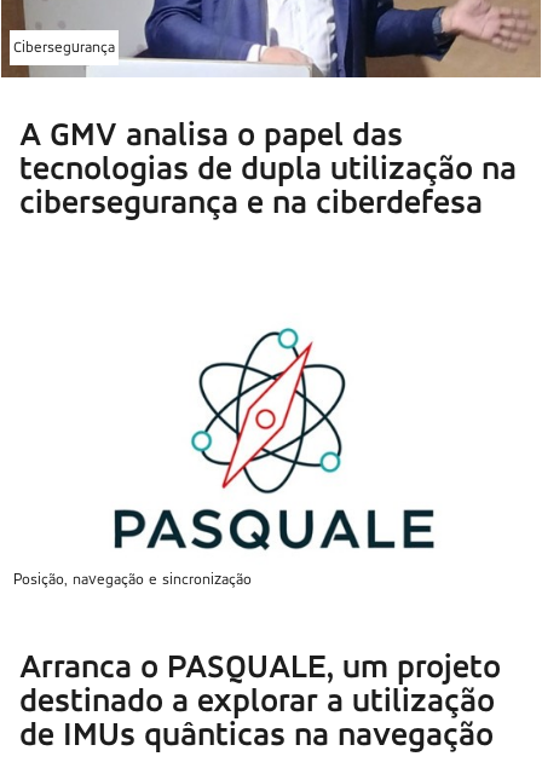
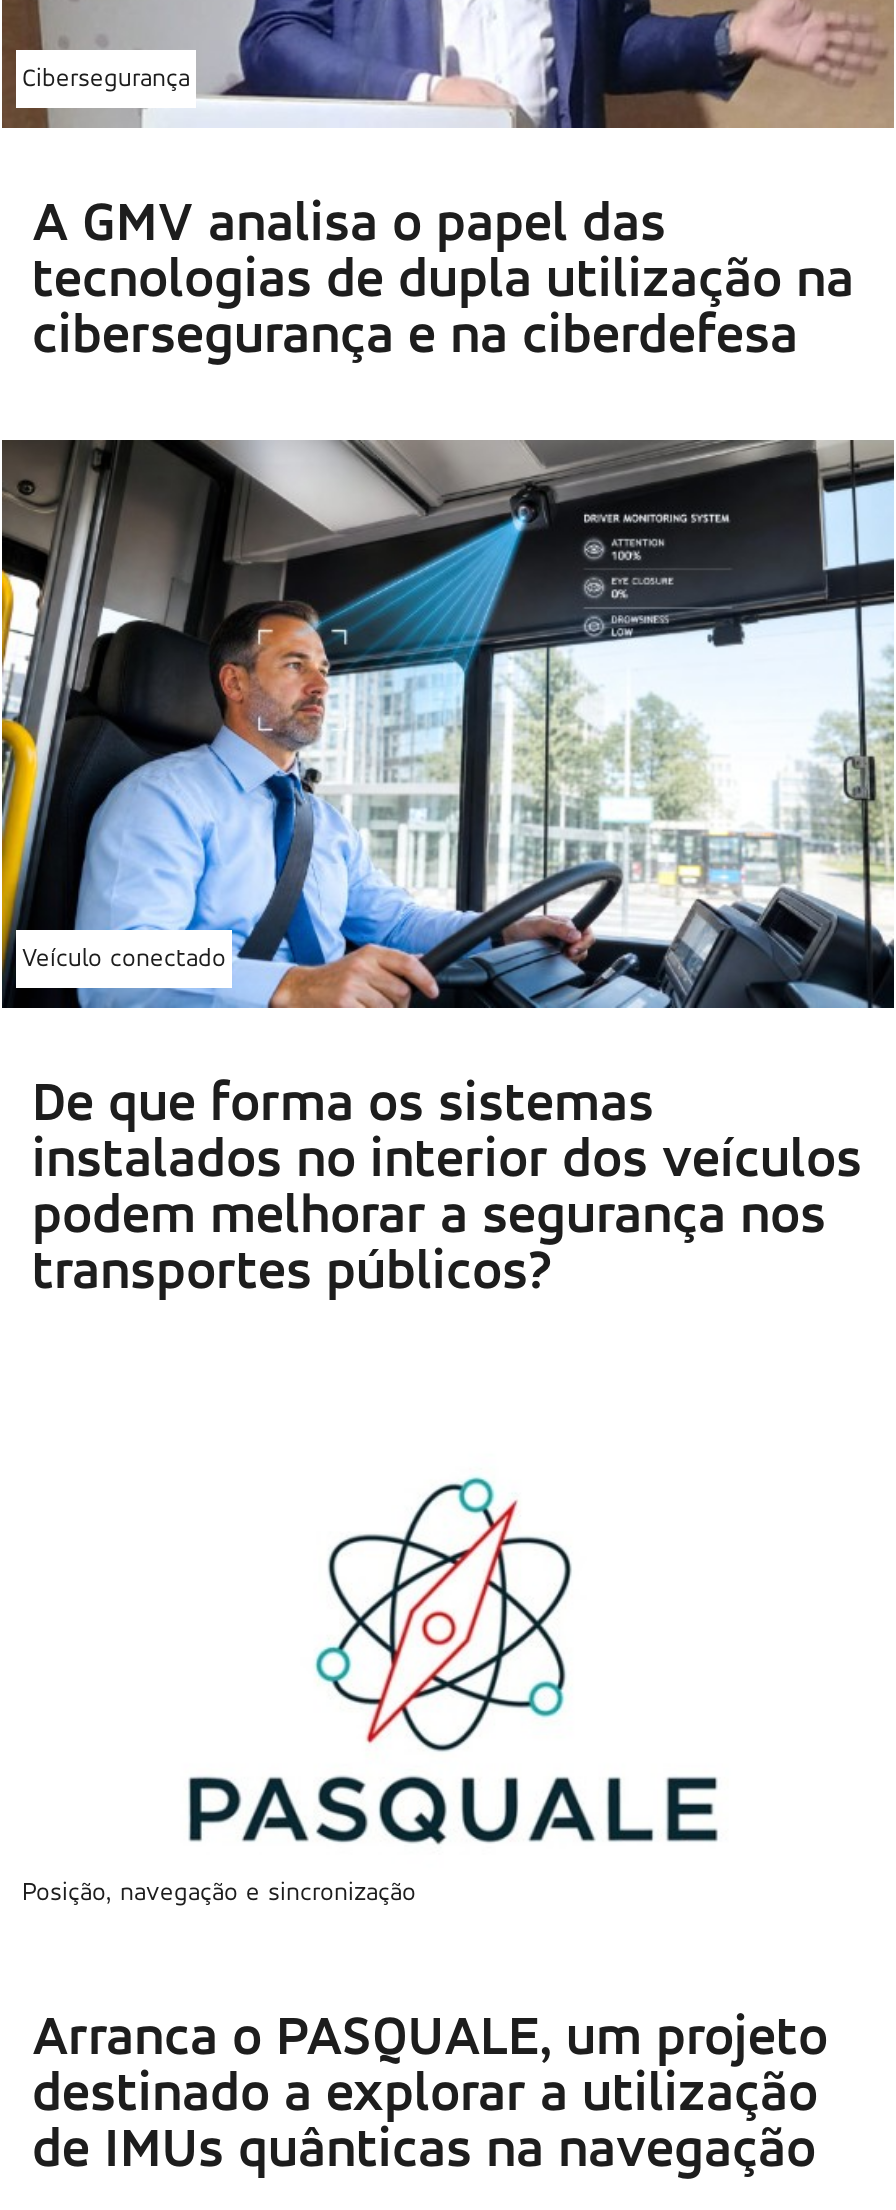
none -> [6,438,890,1301] [image] | Veículo conectado | De que forma os sistemas | instalados no interior dos veículos | podem melhorar a segurança nos | transportes públicos?

